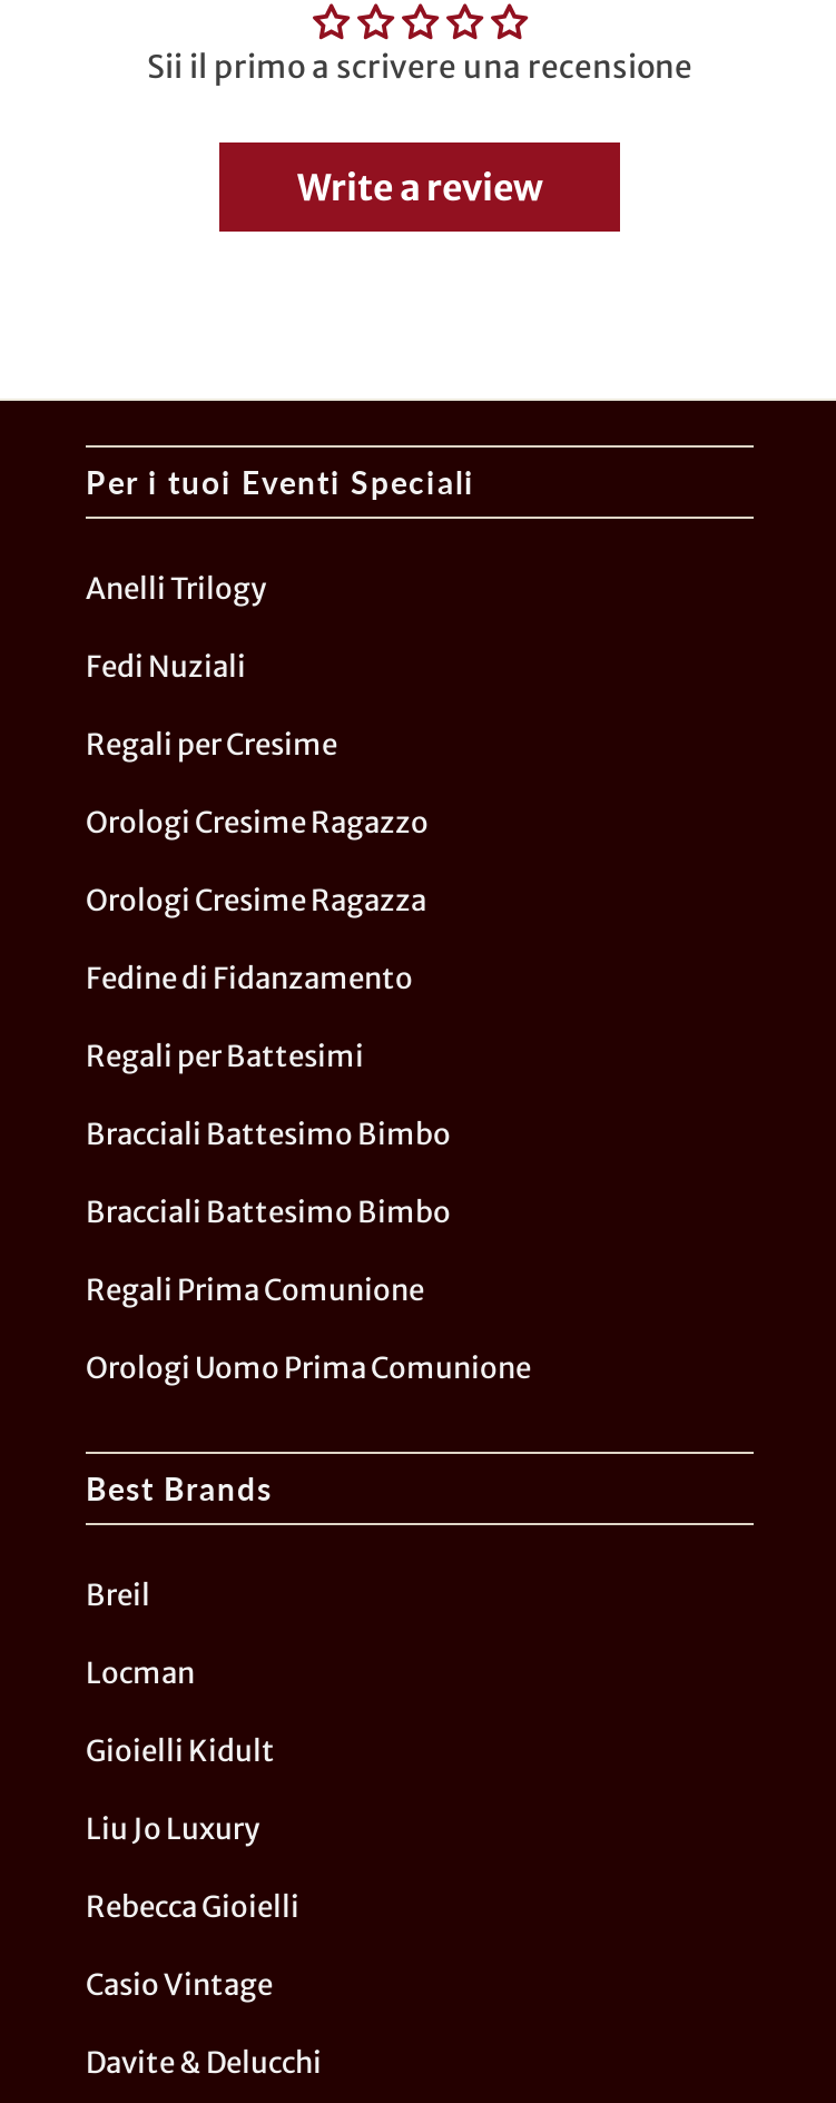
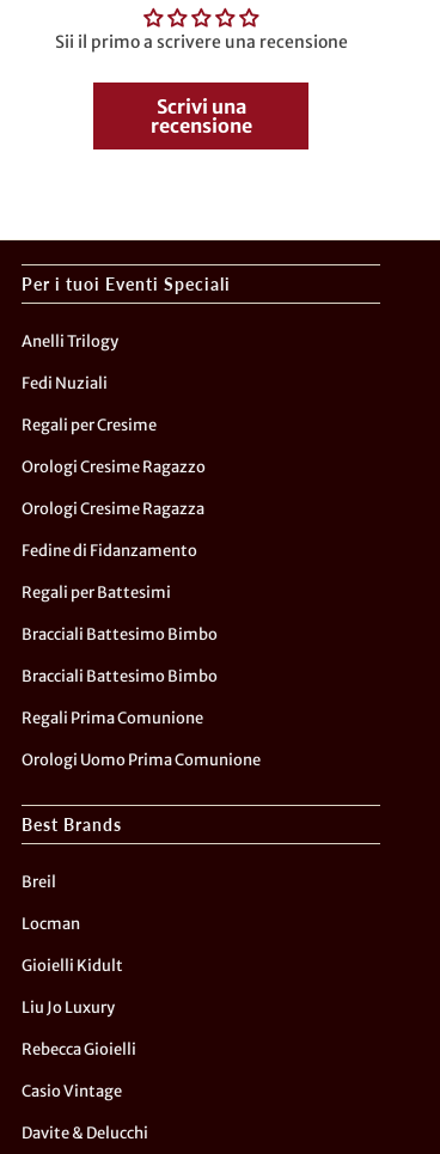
[297,164,542,208] Write a review -> [150,94,252,137] Scrivi una | recensione

